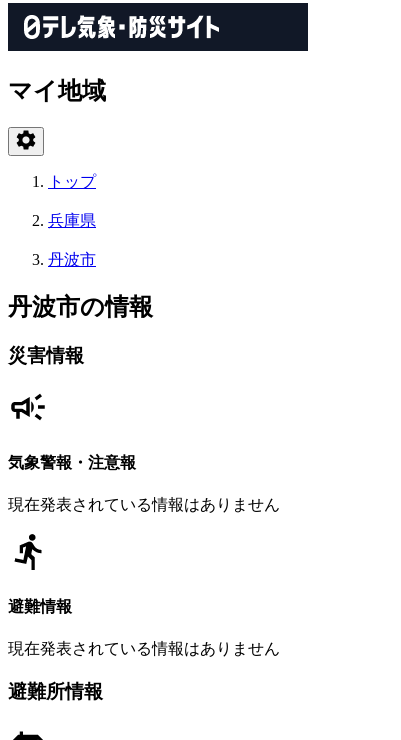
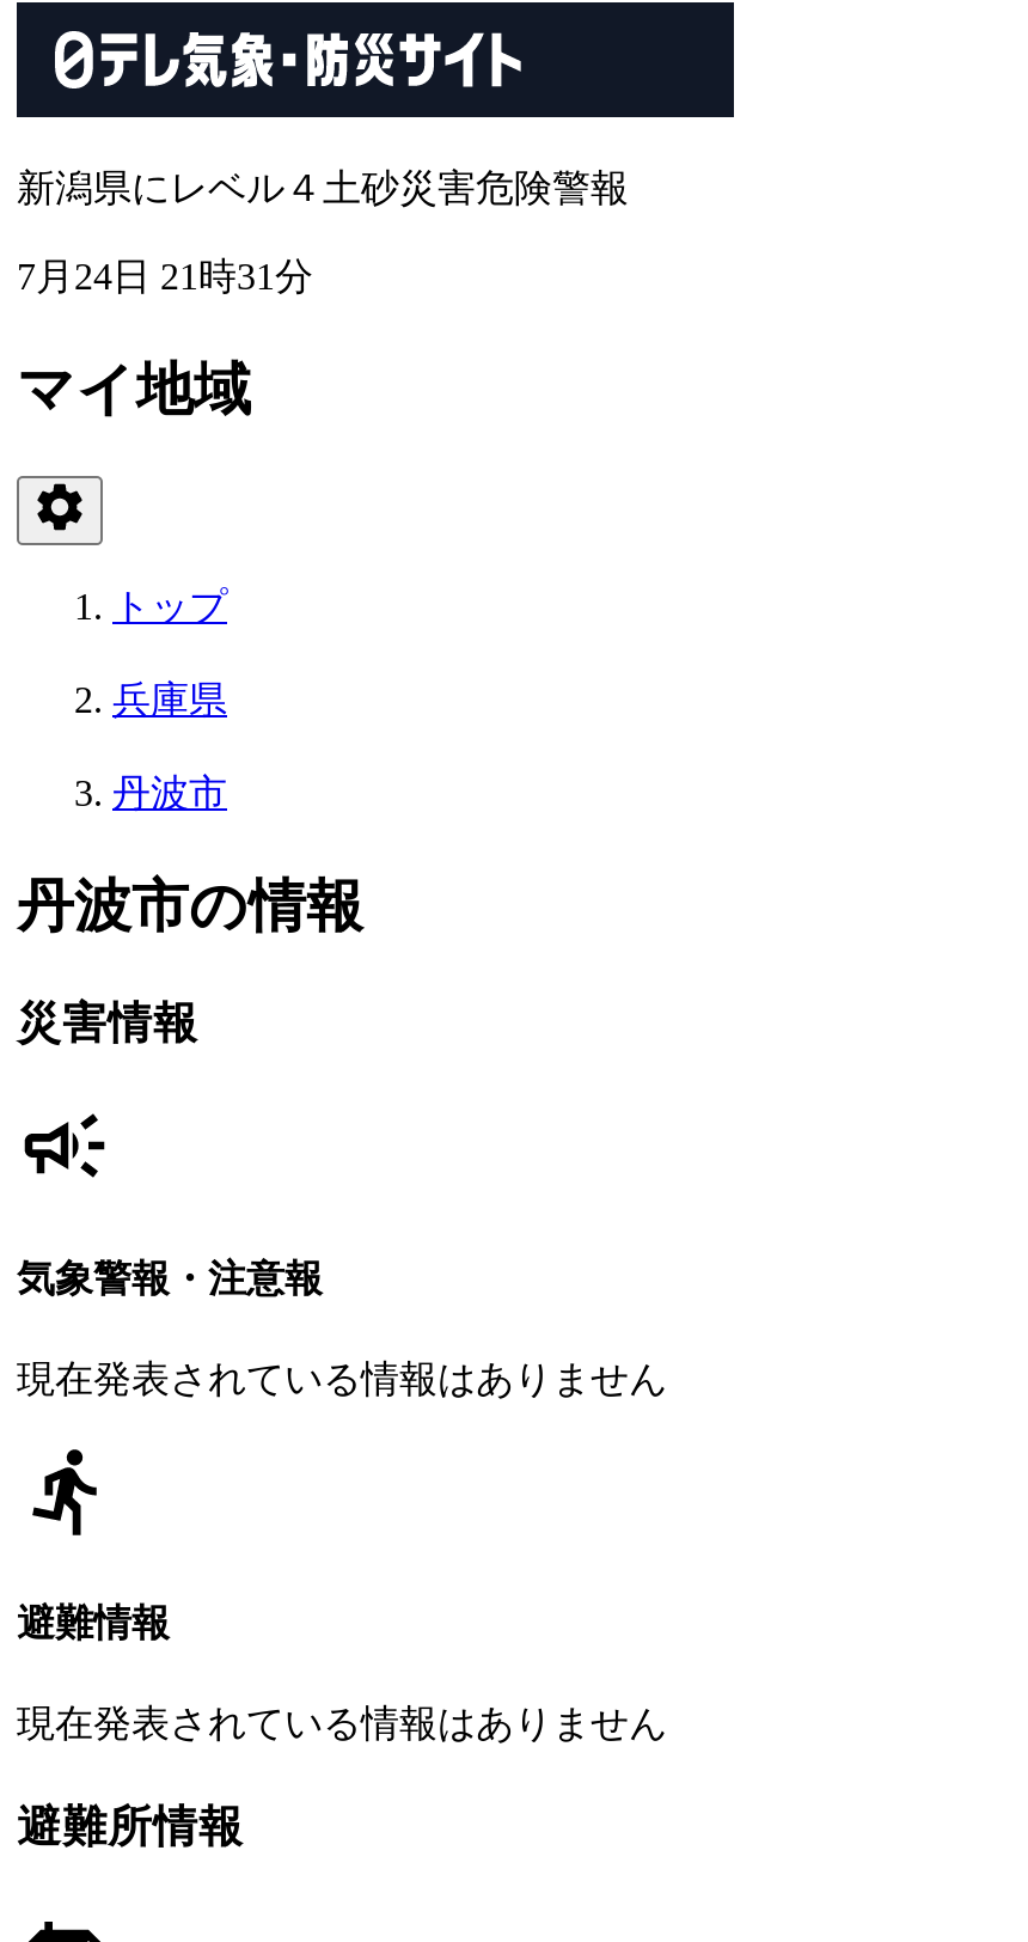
none -> [17,167,629,297] 新潟県にレベル４土砂災害危険警報 | 7月24日 21時31分

